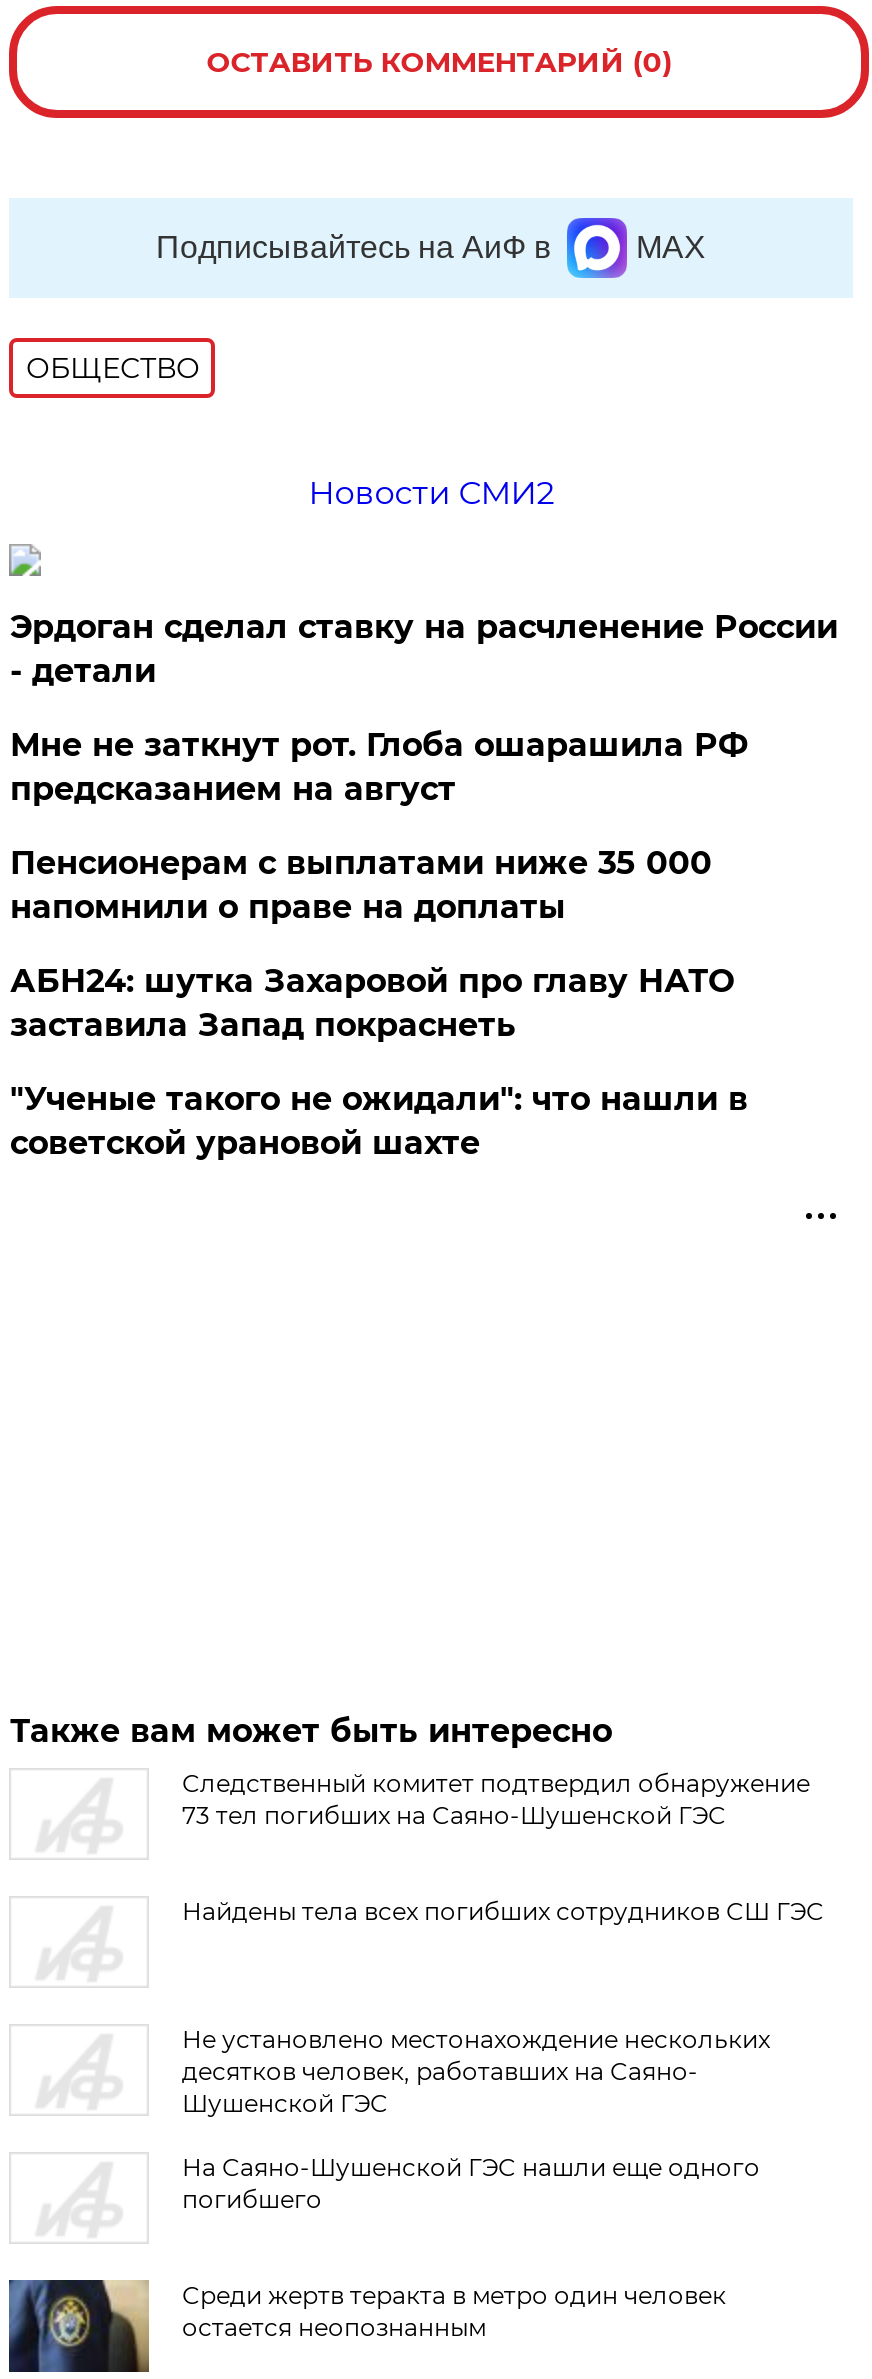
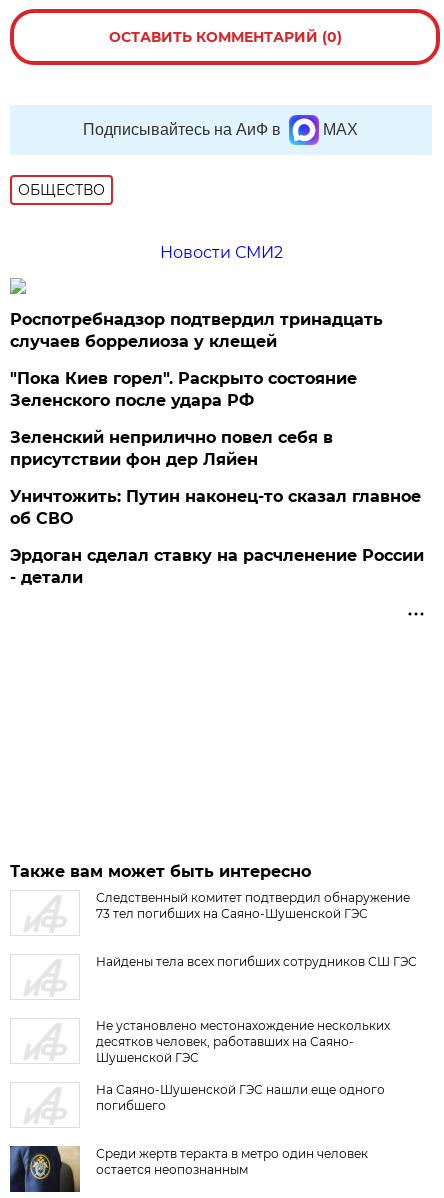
none -> [10,310,421,528] Роспотребнадзор подтвердил тринадцать | случаев боррелиоза у клещей | "Пока Киев горел". Раскрыто состояние | Зеленского после удара РФ | Зеленский неприлично повел cебя в | присутствии фон дер Ляйен | Уничтожить: Путин наконец-то сказал главное | об СВО
moved [10,608,838,690] -> [10,546,424,587]: Эрдоган сделал ставку на расчленение России | - детали
[10,726,748,1162] Мне не заткнут рот. Глоба ошарашила РФ | предсказанием на август | Пенсионерам с выплатами ниже 35 000 | напомнили о праве на доплаты | АБН24: шутка Захаровой про главу НАТО | заставила Запад покраснеть | "Ученые такого не ожидали": что нашли в | советской урановой шахте -> none

